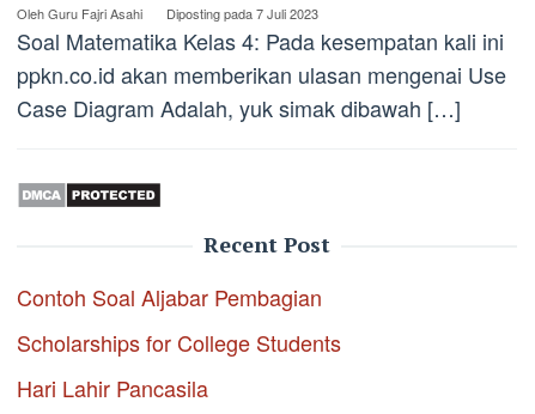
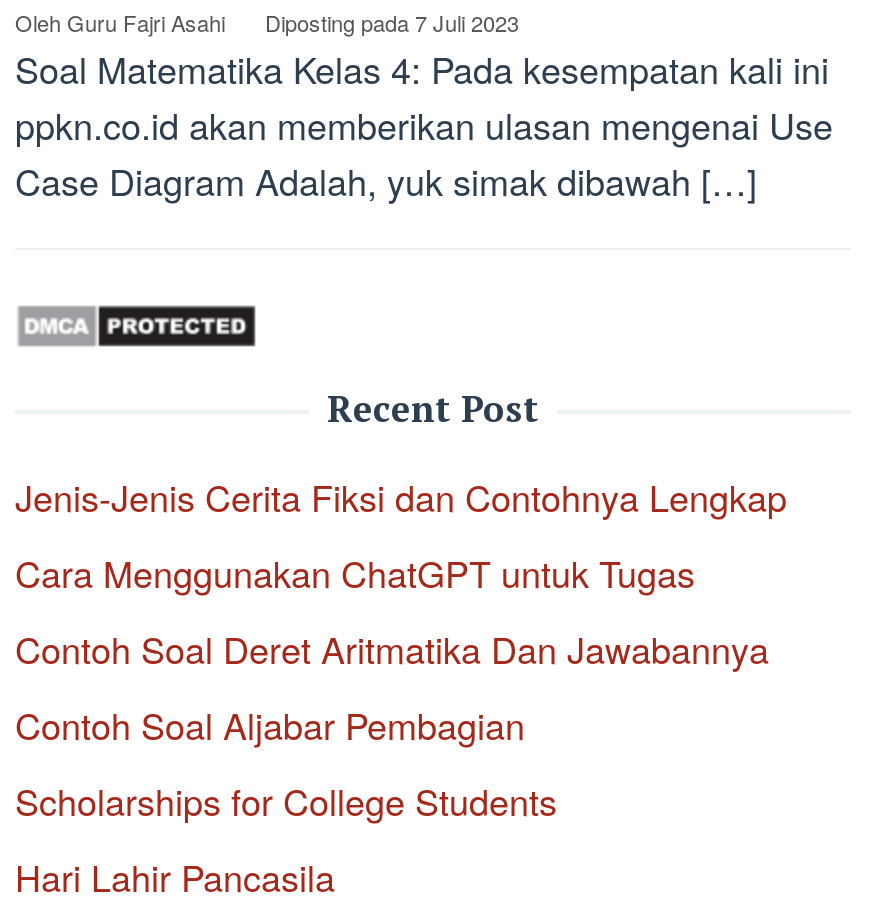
none -> [15,469,787,673] Jenis-Jenis Cerita Fiksi dan Contohnya Lengkap | Cara Menggunakan ChatGPT untuk Tugas | Contoh Soal Deret Aritmatika Dan Jawabannya

